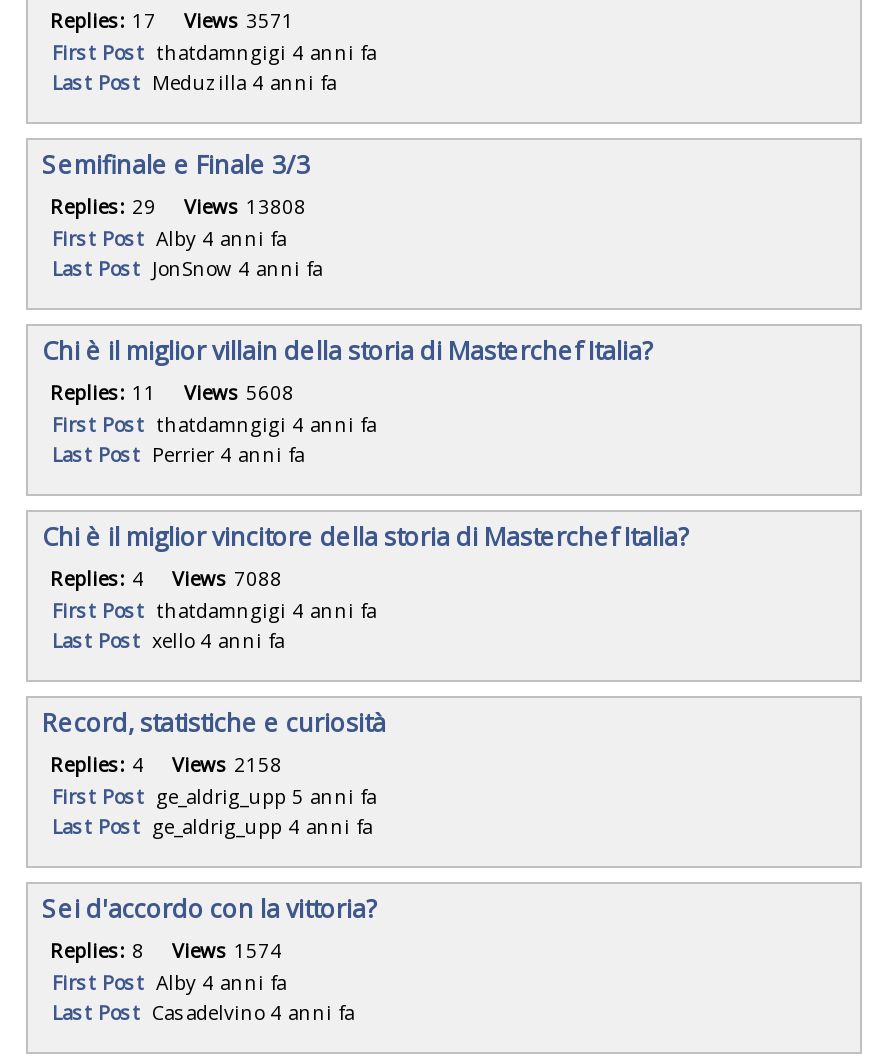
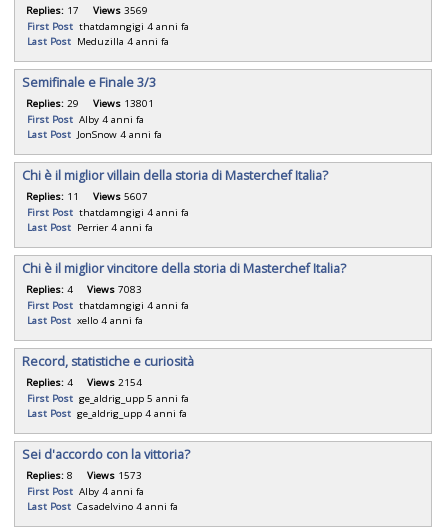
[50,6,294,34] Replies: 17 Views 3571 -> [26,3,148,17] Replies: 17 Views 3569
[50,192,306,220] Replies: 29 Views 13808 -> [26,96,154,110] Replies: 29 Views 13801
[50,378,294,406] Replies: 11 Views 5608 -> [26,189,148,203] Replies: 11 Views 5607
[50,564,282,592] Replies: 4 Views 7088 -> [26,282,142,296] Replies: 4 Views 7083
[50,750,282,778] Replies: 4 Views 2158 -> [26,375,142,389] Replies: 4 Views 2154
[50,936,282,964] Replies: 8 Views 1574 -> [26,468,142,482] Replies: 8 Views 1573

